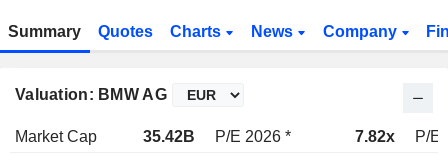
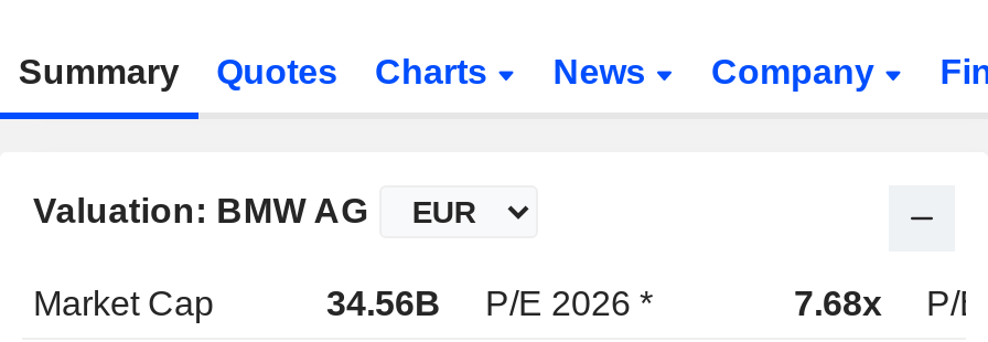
[143,128,291,145] 35.42B P/E 2026 * -> [326,285,653,322] 34.56B P/E 2026 *
[355,128,395,145] 7.82x -> [794,285,882,322] 7.68x

